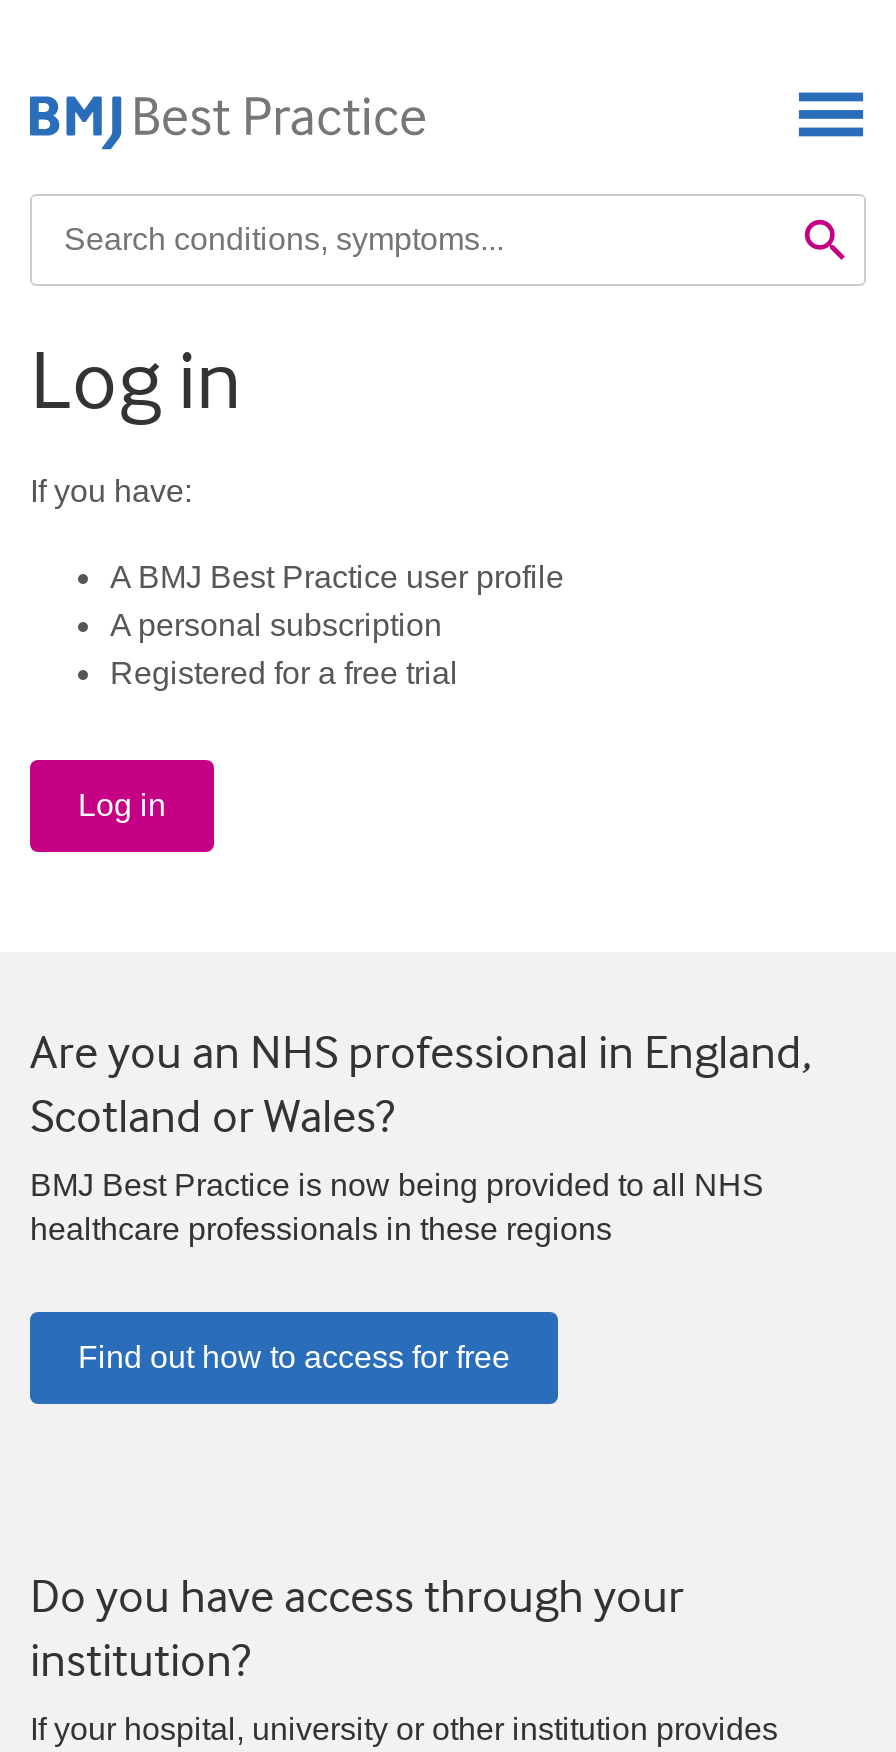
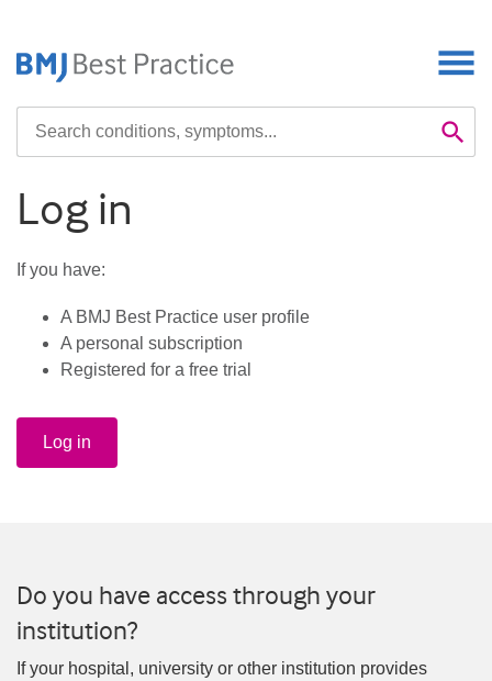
[30,1024,812,1246] Are you an NHS professional in England, | Scotland or Wales? | BMJ Best Practice is now being provided to all NHS | healthcare professionals in these regions -> none
[78,1340,510,1374] Find out how to access for free -> none

